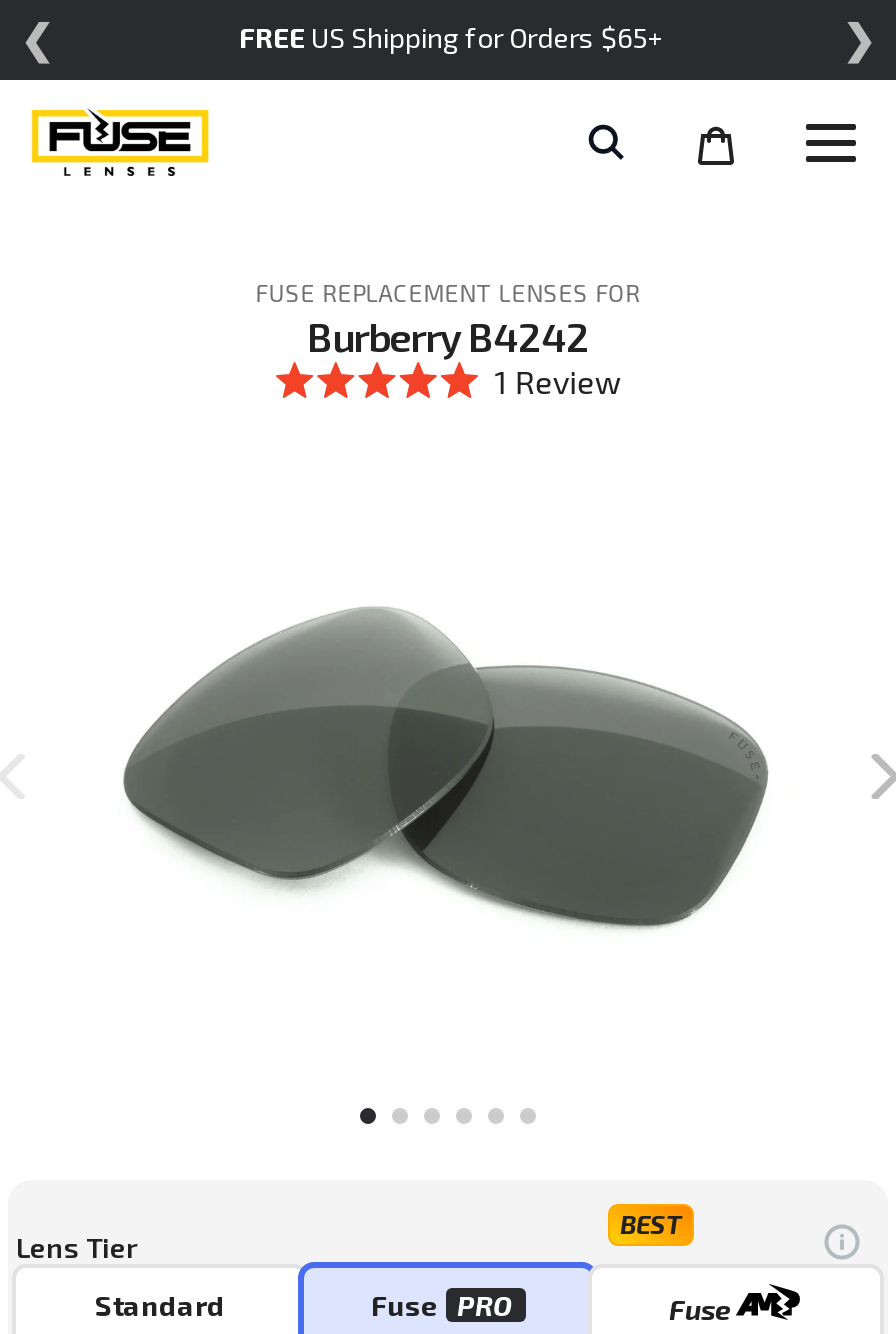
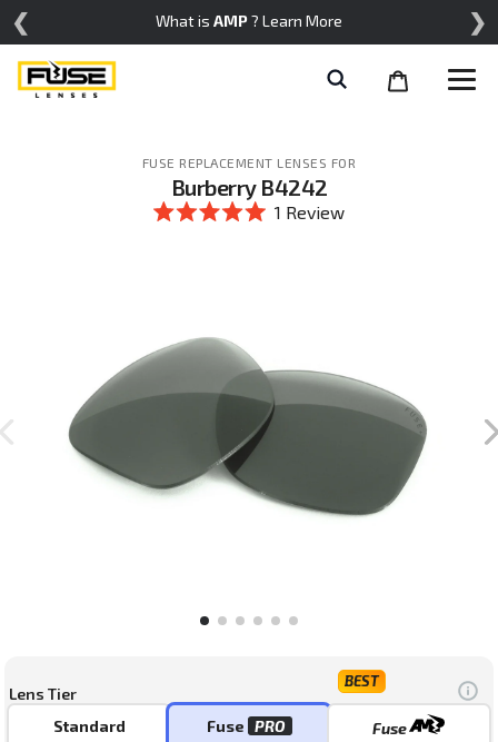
[239,20,663,54] FREE US Shipping for Orders $65+ -> [156,11,342,30] What is AMP? Learn More

